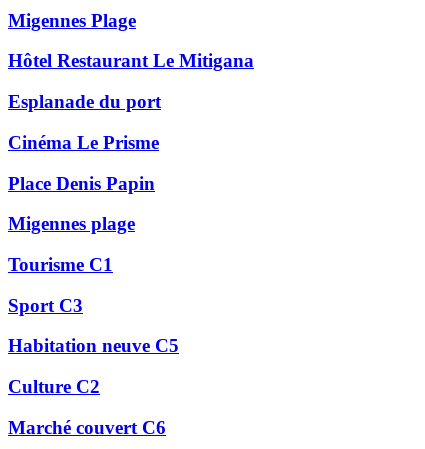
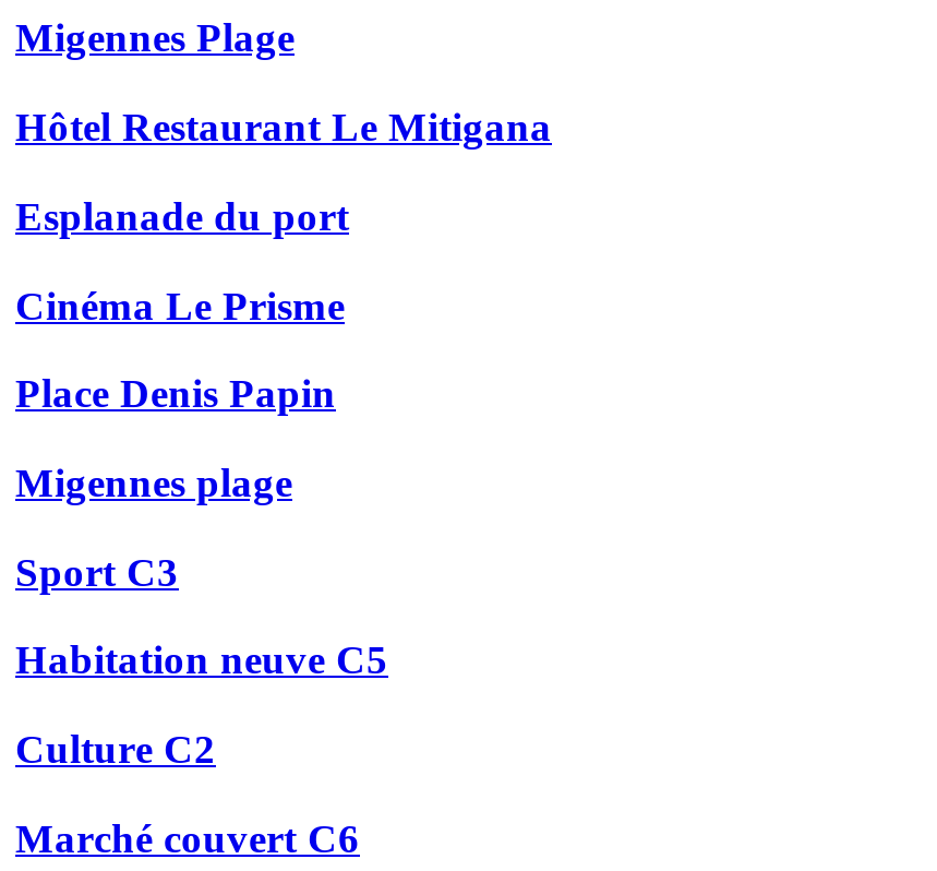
[8,254,113,275] Tourisme C1 -> none

